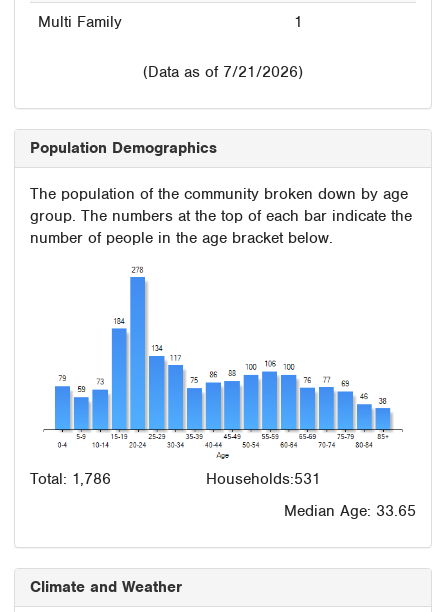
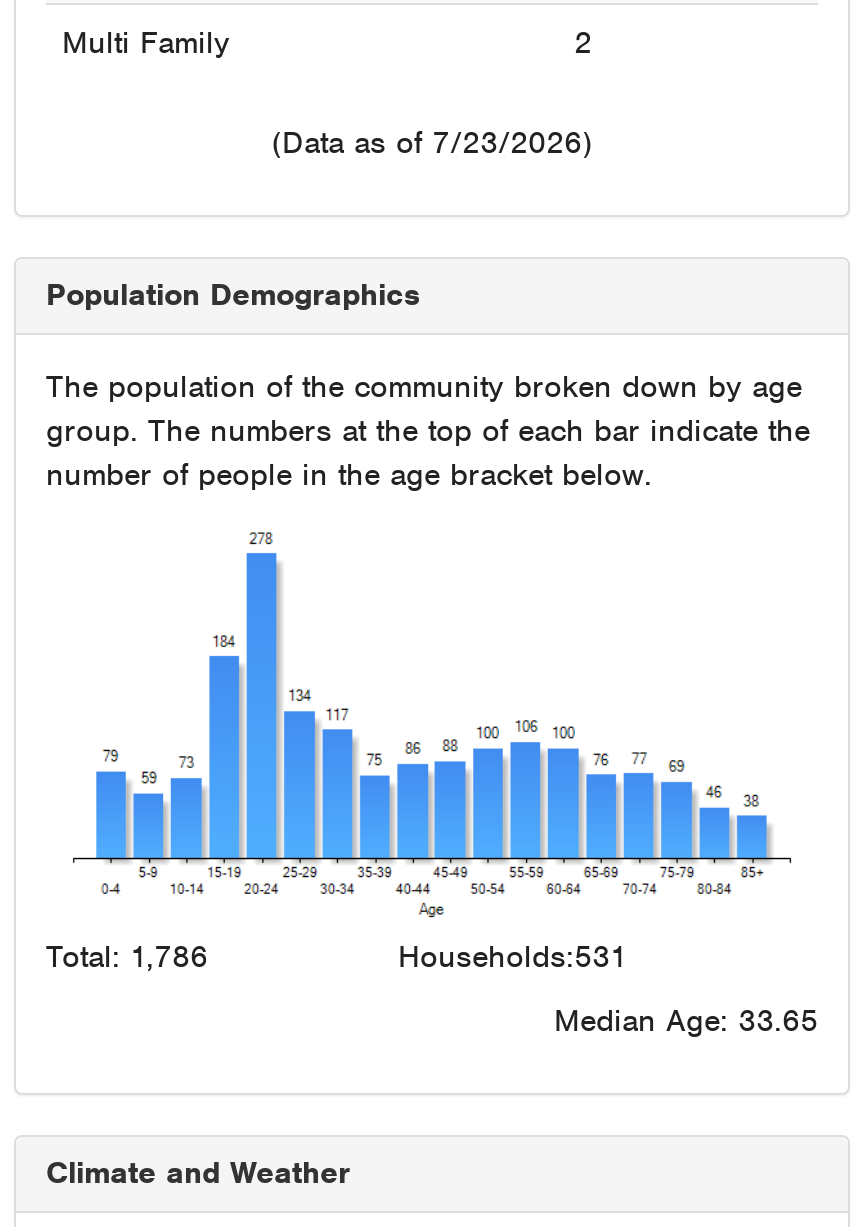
[294,12,303,32] 1 -> [574,23,592,63] 2
[143,62,303,82] (Data as of 7/21/2026) -> [272,123,592,163] (Data as of 7/23/2026)

